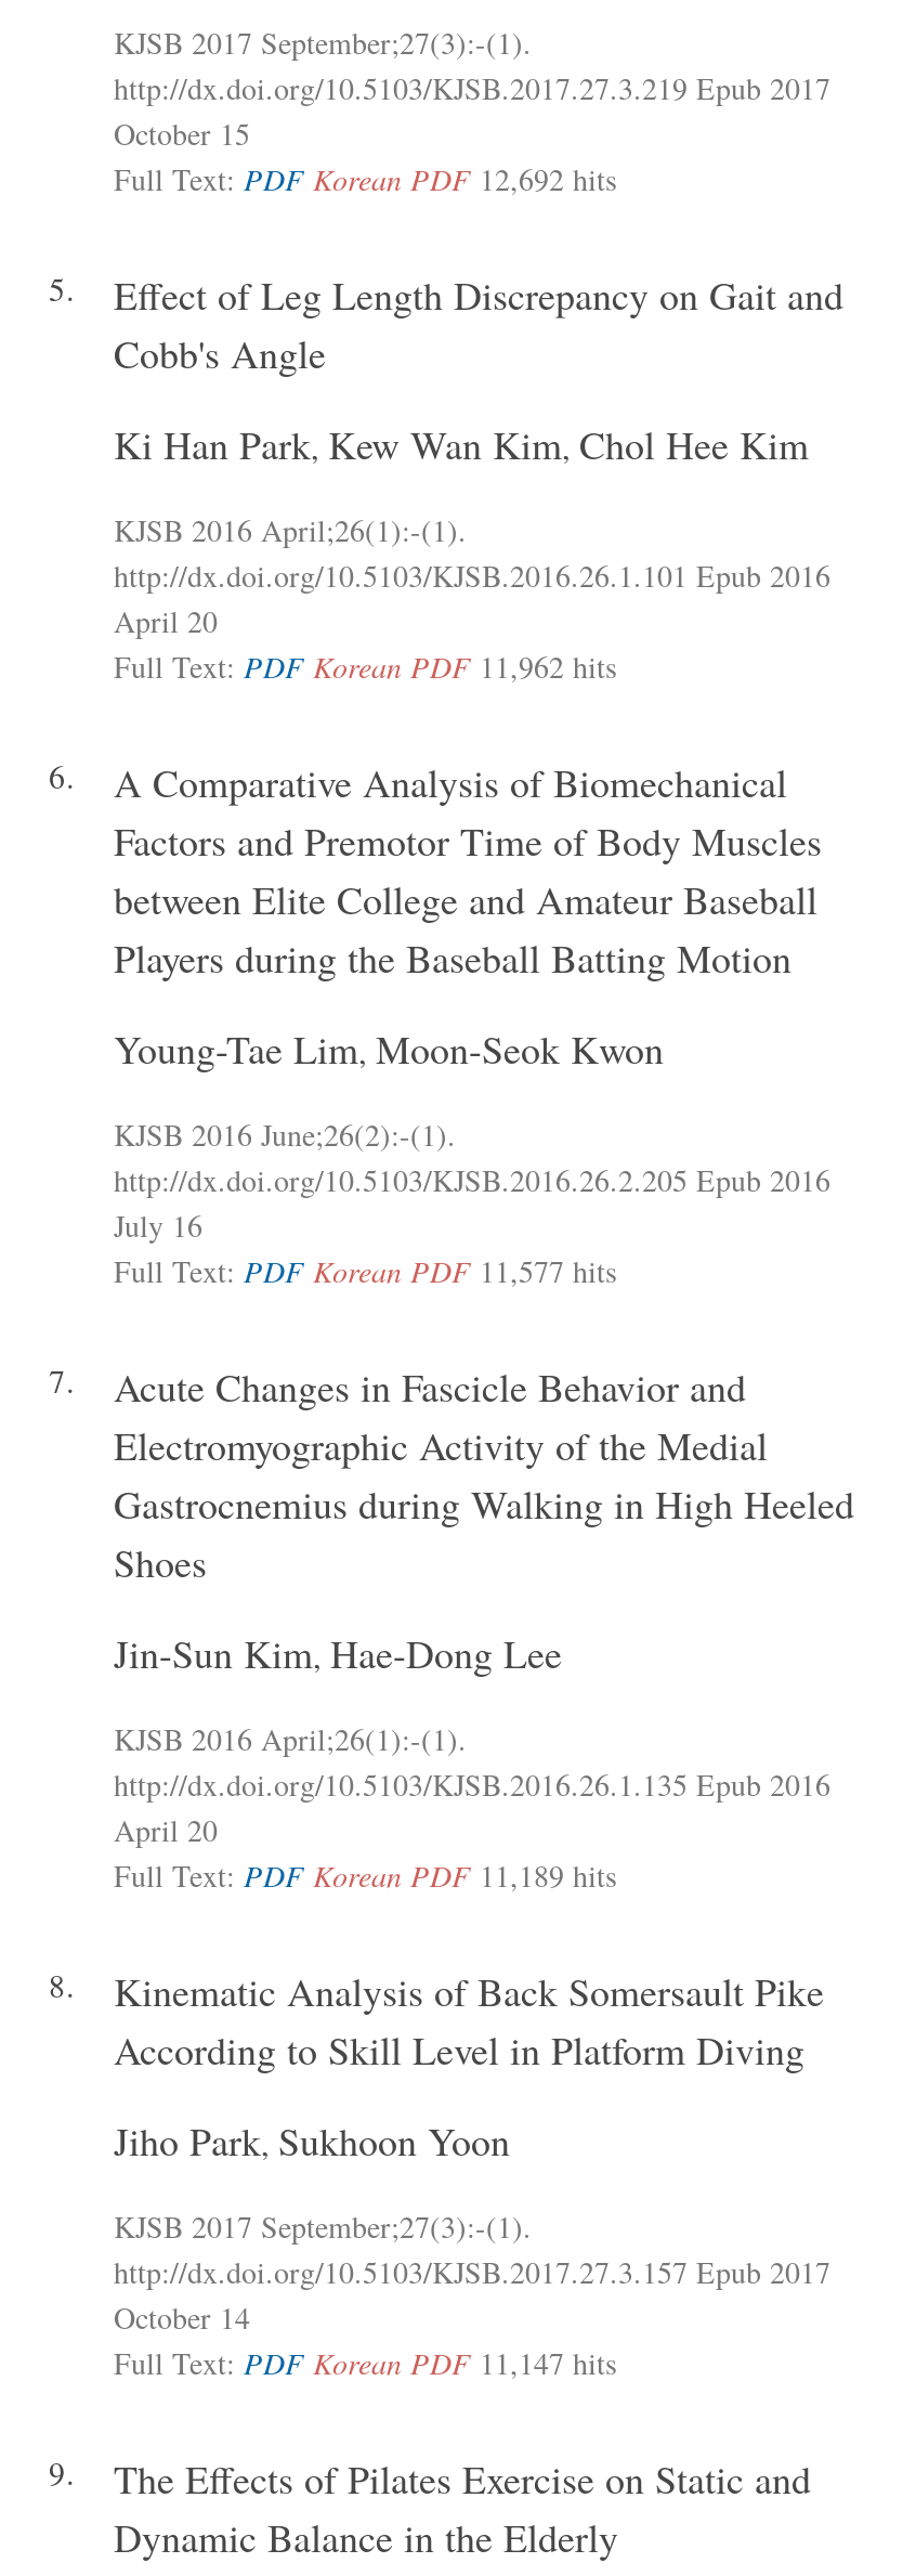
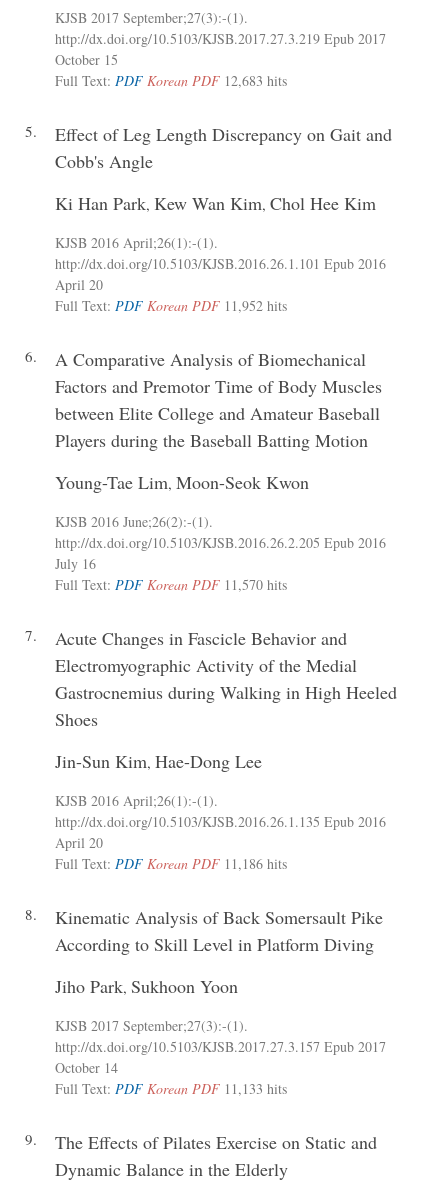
[114,158,616,199] Full Text: PDF Korean PDF 12,692 hits -> [55,71,287,90] Full Text: PDF Korean PDF 12,683 hits
[114,646,616,687] Full Text: PDF Korean PDF 11,962 hits -> [55,296,287,315] Full Text: PDF Korean PDF 11,952 hits
[114,1250,616,1291] Full Text: PDF Korean PDF 11,577 hits -> [55,575,287,594] Full Text: PDF Korean PDF 11,570 hits
[114,1855,616,1896] Full Text: PDF Korean PDF 11,189 hits -> [55,854,287,873] Full Text: PDF Korean PDF 11,186 hits
[114,2342,616,2383] Full Text: PDF Korean PDF 11,147 hits -> [55,1079,287,1098] Full Text: PDF Korean PDF 11,133 hits

